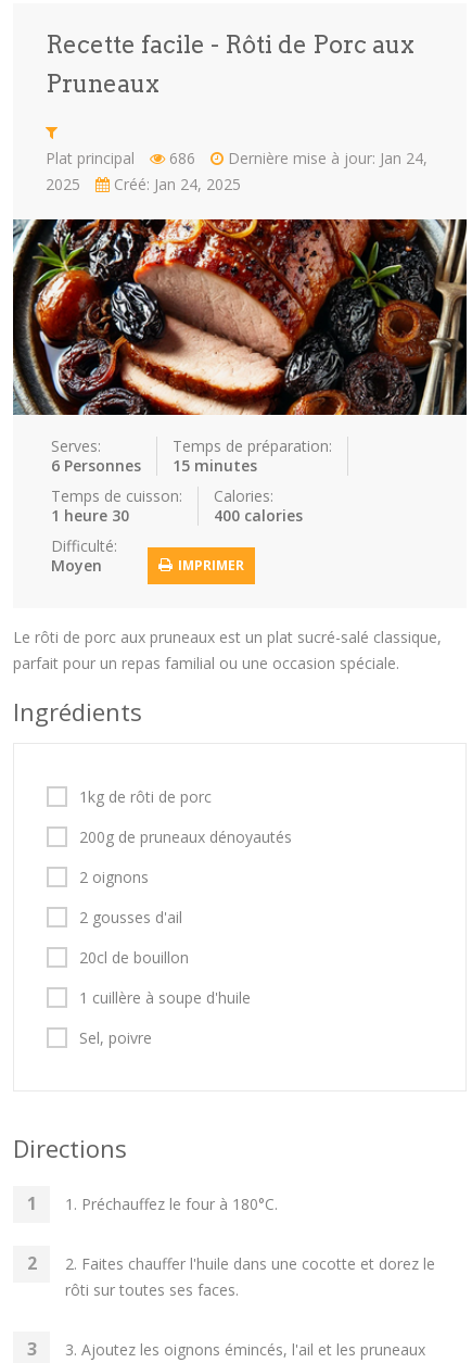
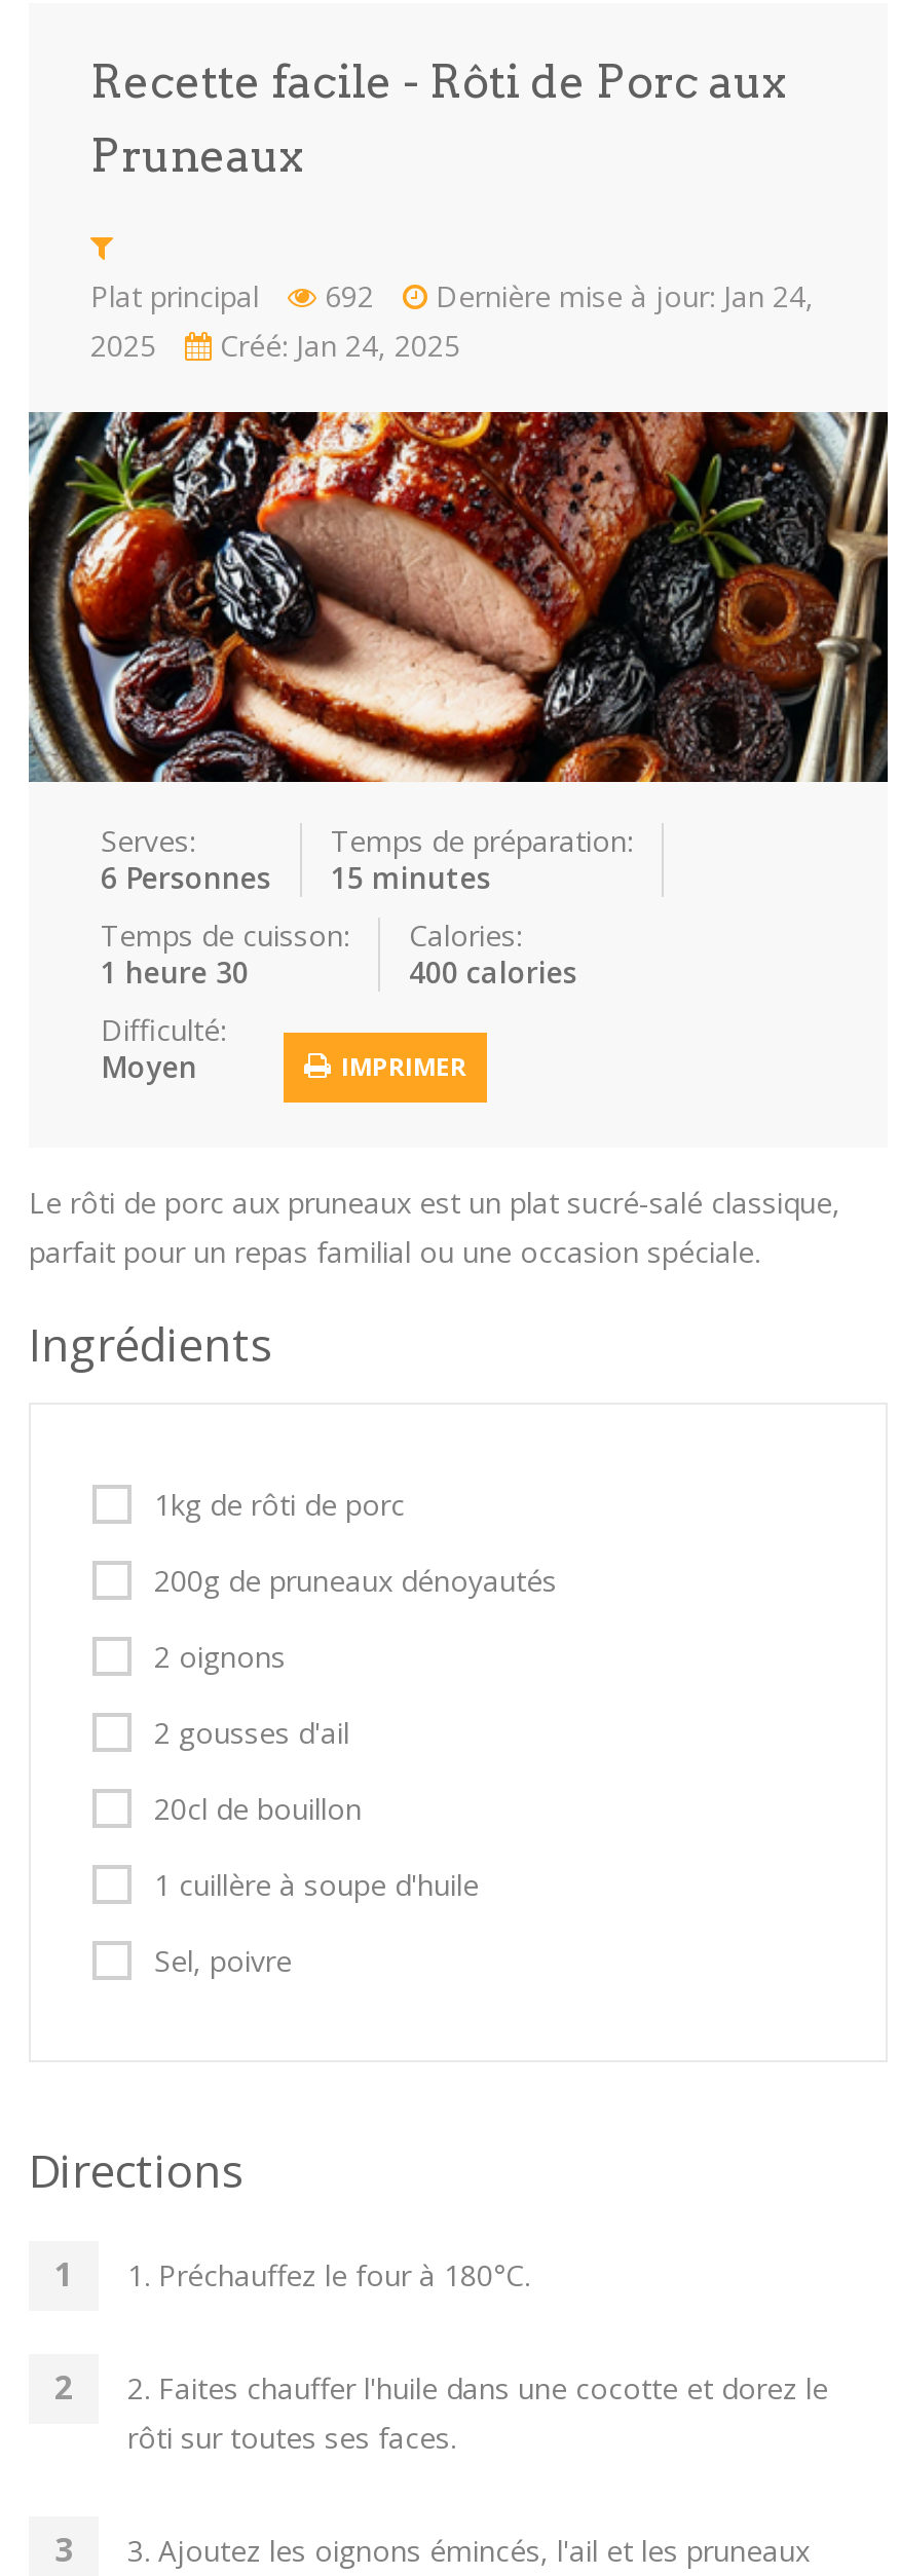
[46,148,428,168] Plat principal 686 Dernière mise à jour: Jan 24, -> [90,276,814,315] Plat principal 692 Dernière mise à jour: Jan 24,

